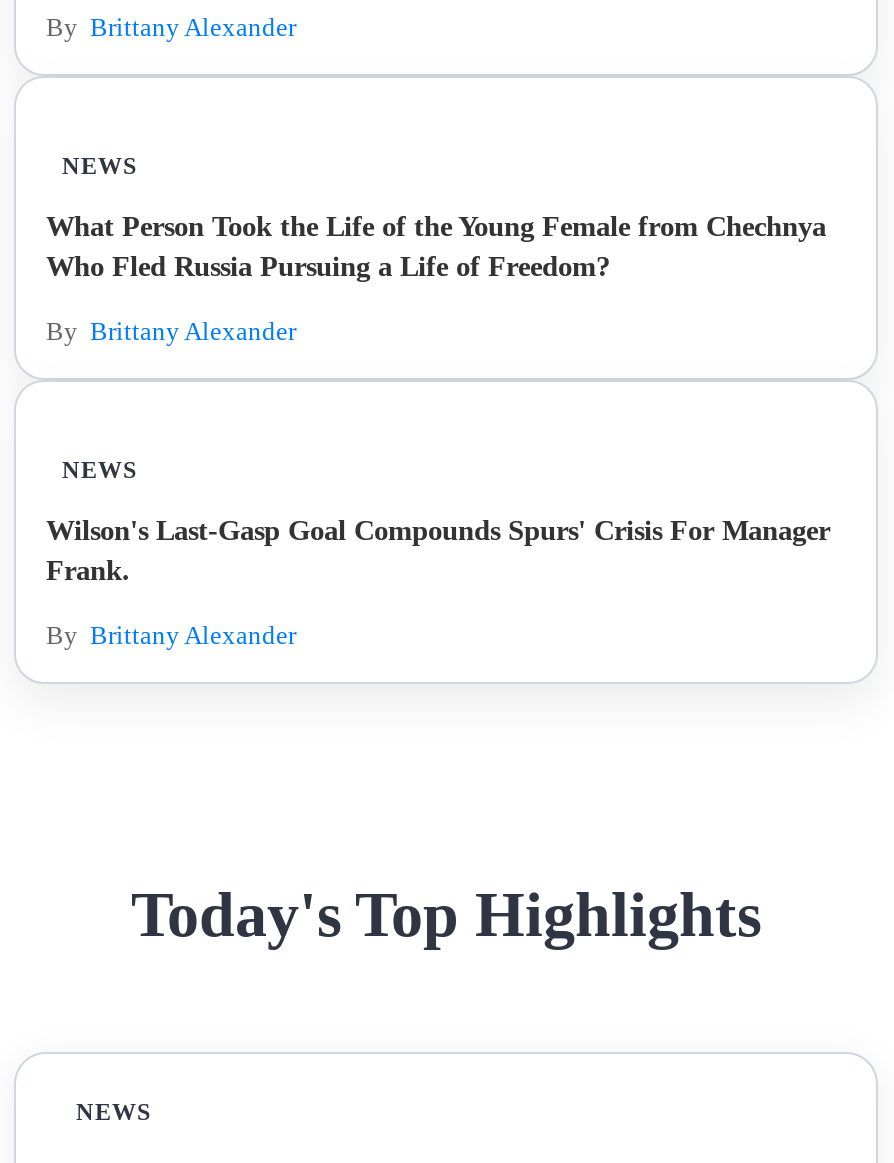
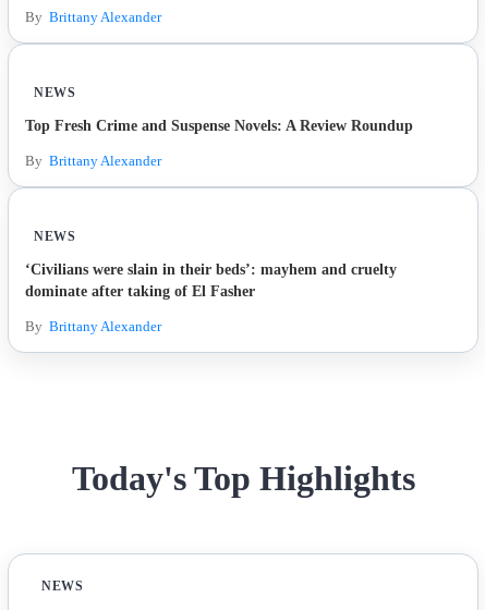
[46,210,826,282] What Person Took the Life of the Young Female from Chechnya | Who Fled Russia Pursuing a Life of Freedom? -> [25,117,413,134] Top Fresh Crime and Suspense Novels: A Review Roundup
[46,514,830,586] Wilson's Last-Gasp Goal Compounds Spurs' Crisis For Manager | Frank. -> [25,260,397,300] ‘Civilians were slain in their beds’: mayhem and cruelty | dominate after taking of El Fasher

